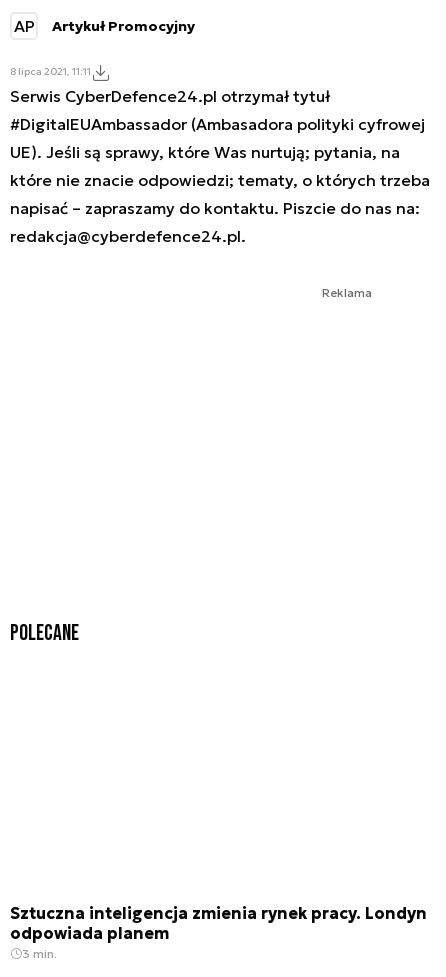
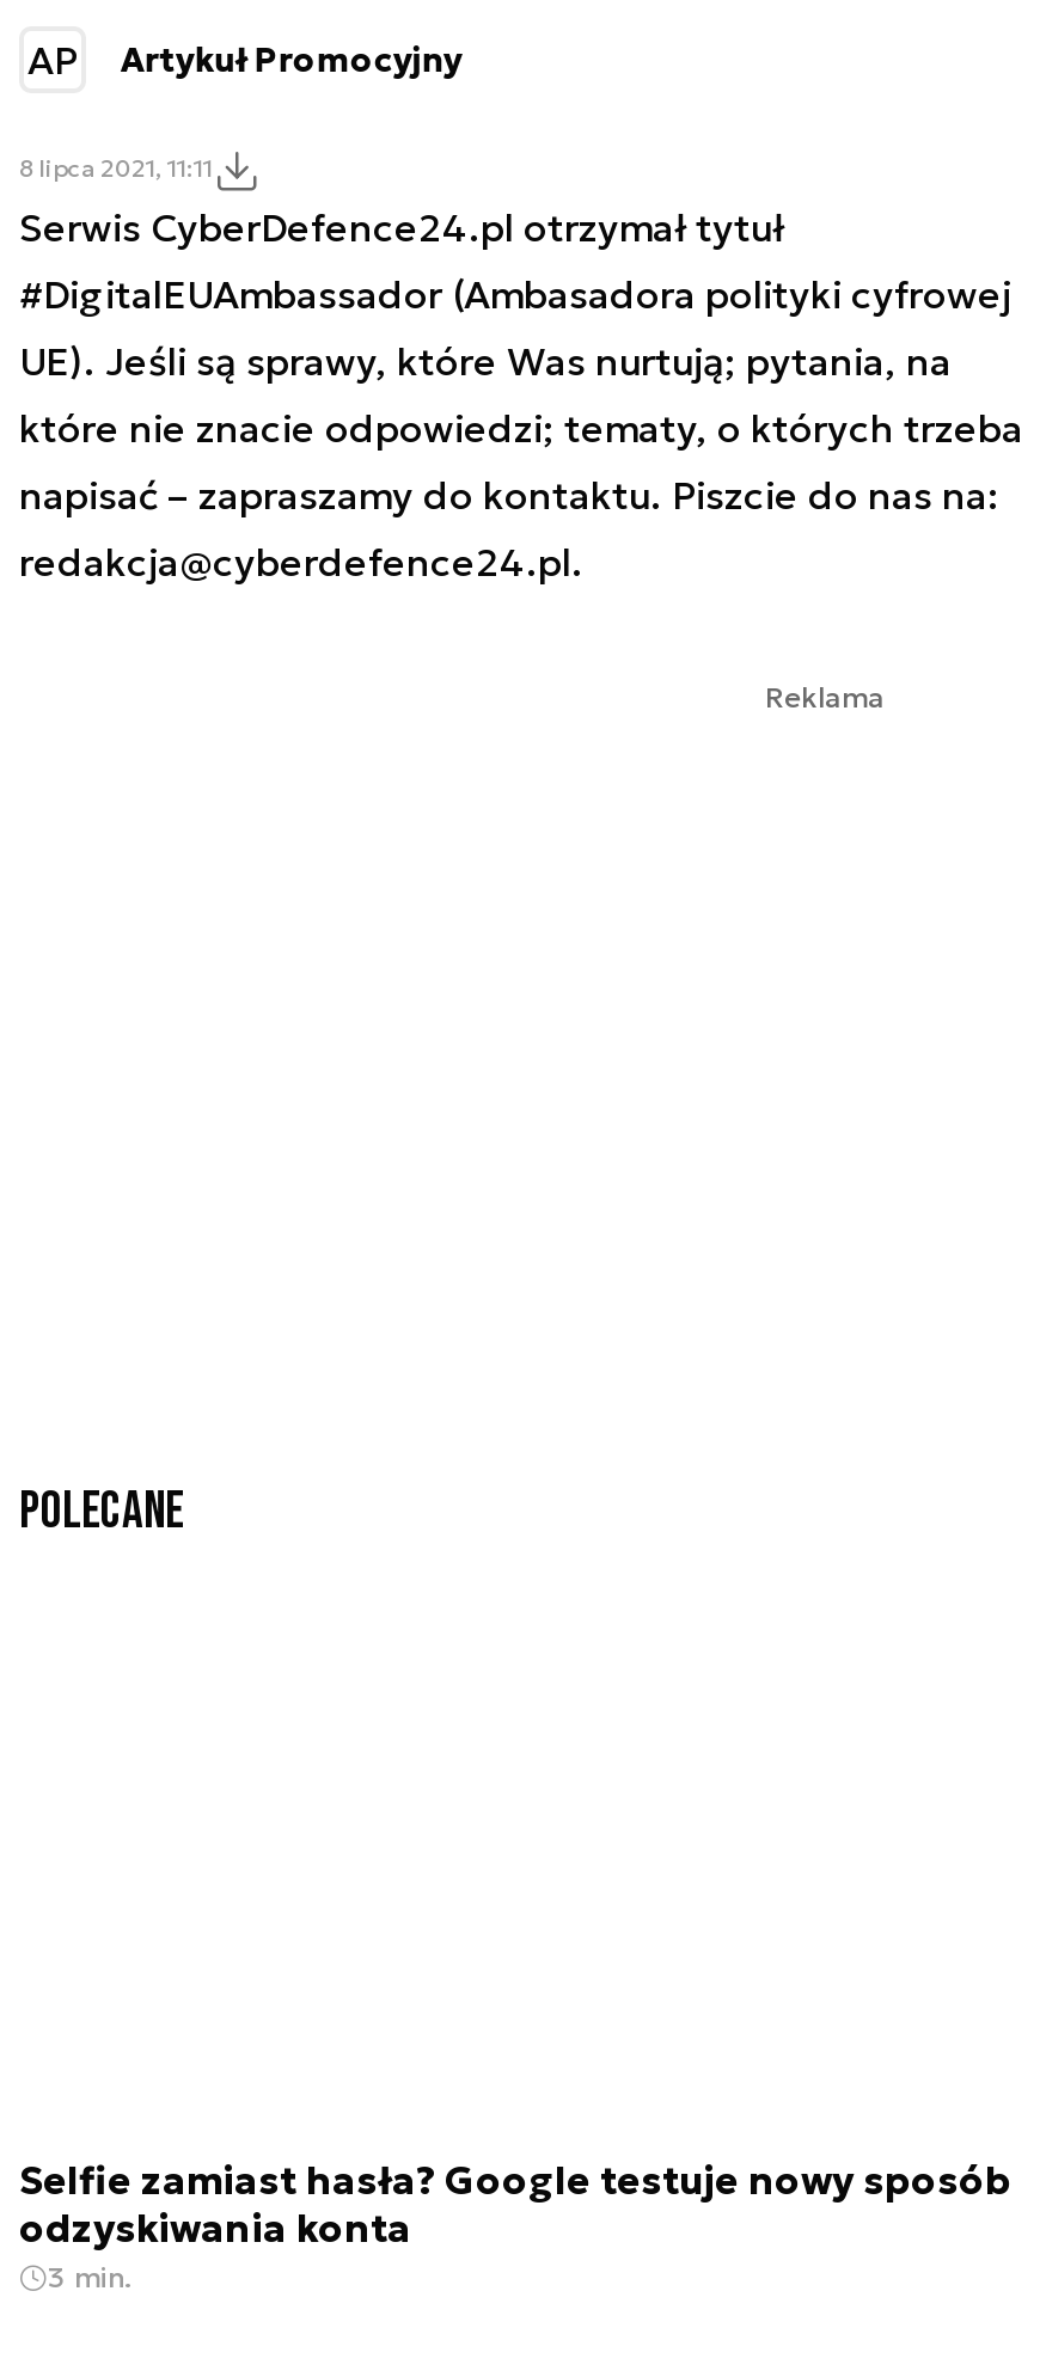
[10,903,427,943] Sztuczna inteligencja zmienia rynek pracy. Londyn | odpowiada planem -> [19,2156,1011,2252] Selfie zamiast hasła? Google testuje nowy sposób | odzyskiwania konta

